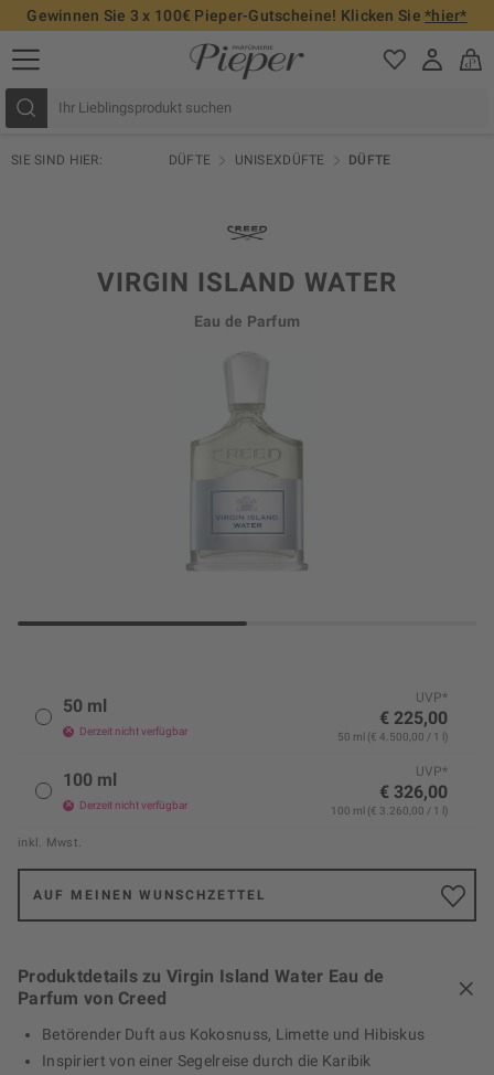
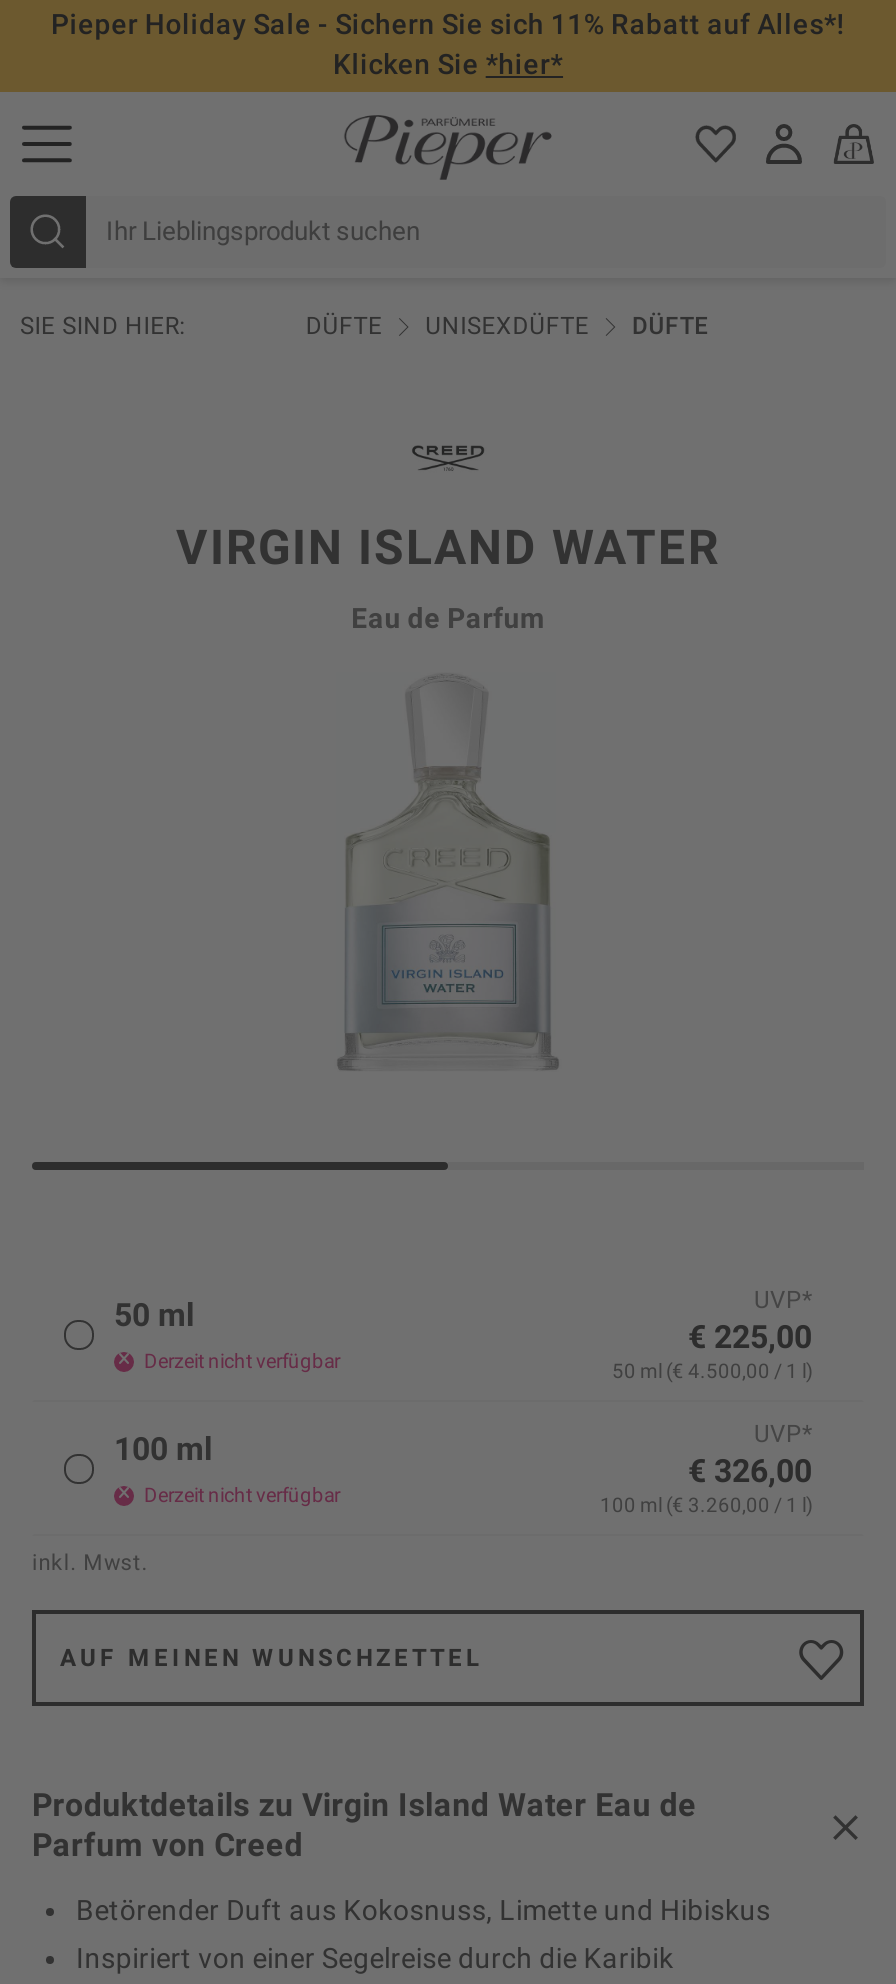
[27,7,467,25] Gewinnen Sie 3 x 100€ Pieper-Gutscheine! Klicken Sie *hier* -> [51,8,845,80] Pieper Holiday Sale - Sichern Sie sich 11% Rabatt auf Alles*! | Klicken Sie *hier*

